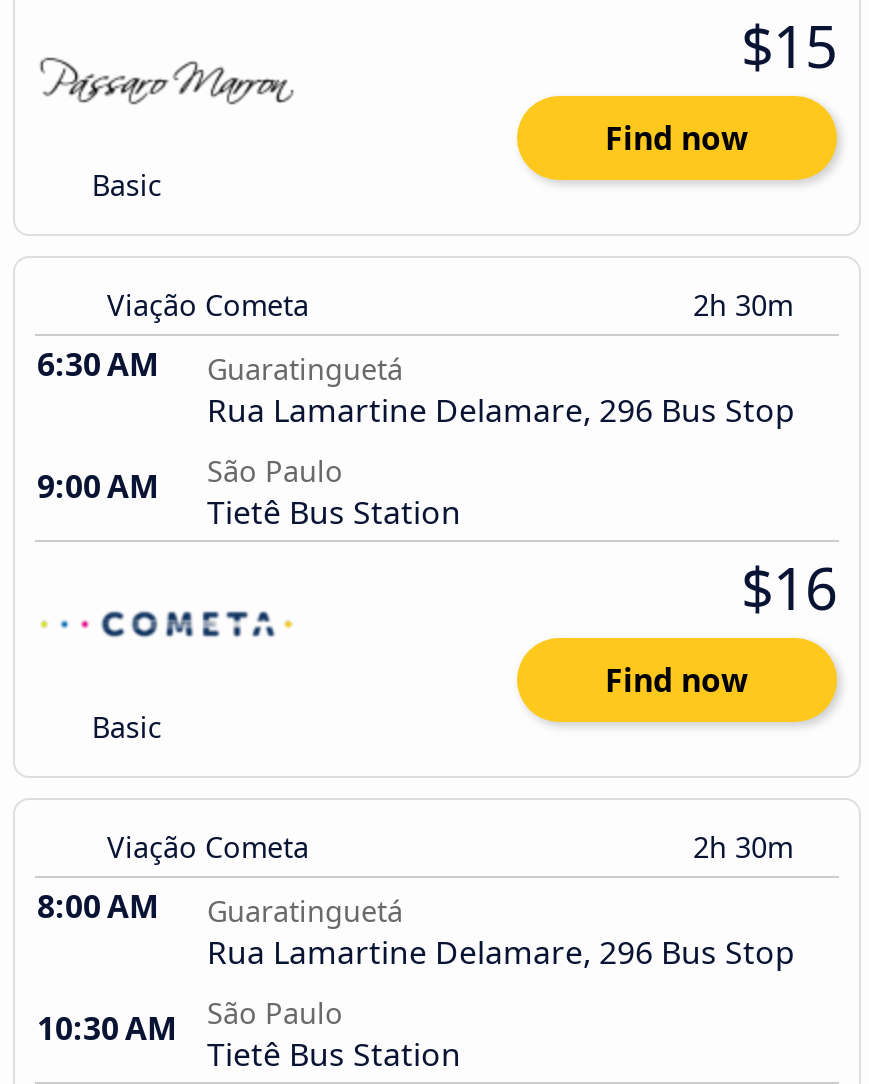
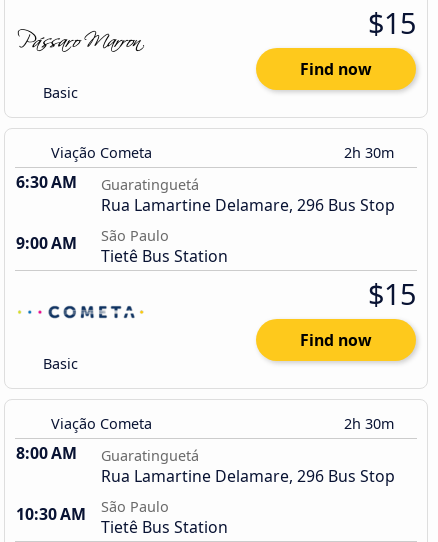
[741,548,837,626] $16 -> [368,274,416,313] $15

